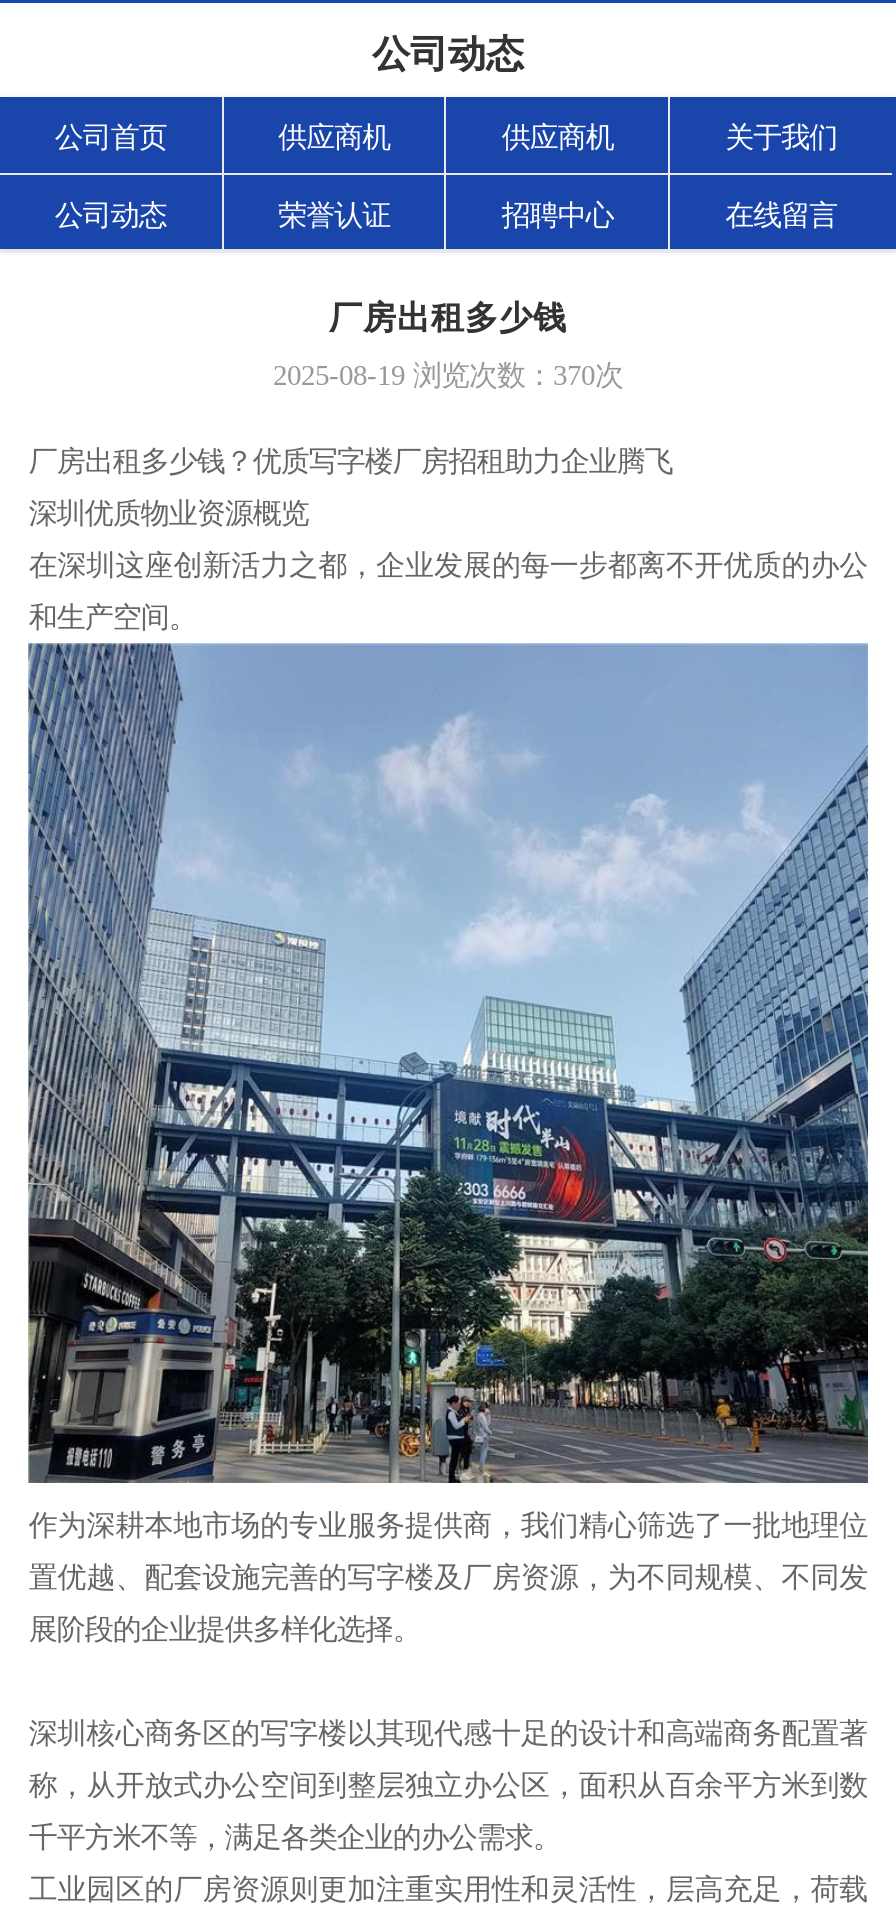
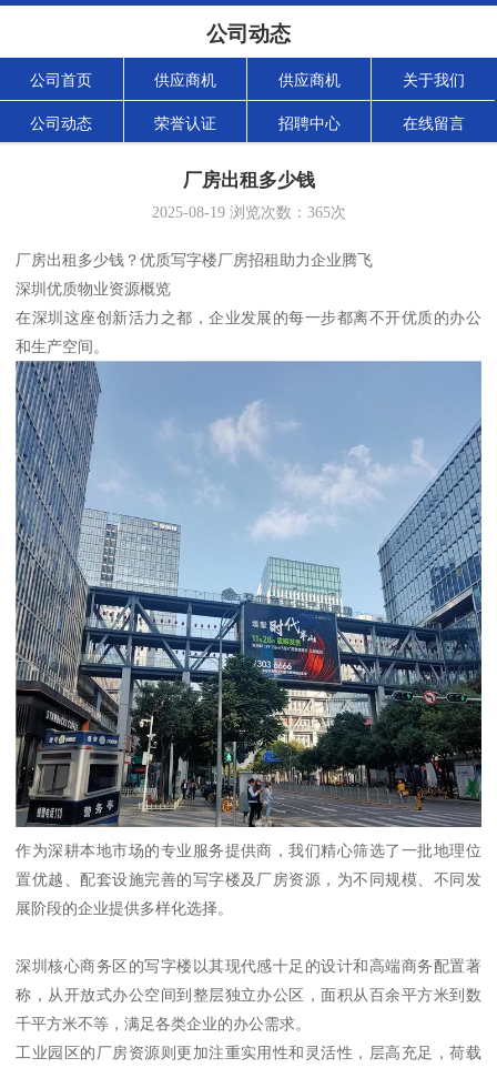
[273,360,623,392] 2025-08-19浏览次数：370次 -> [151,204,346,221] 2025-08-19浏览次数：365次

